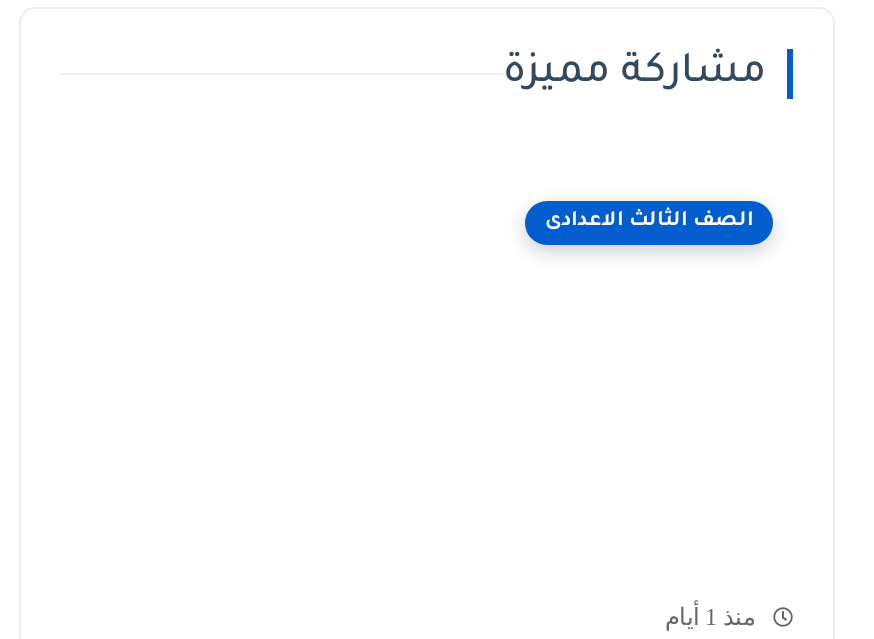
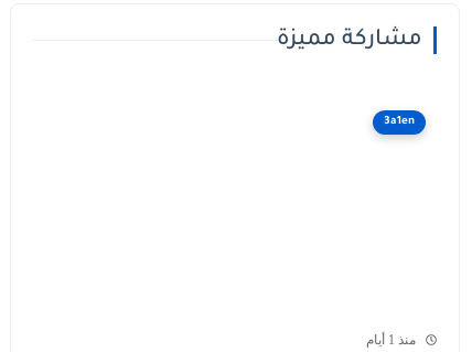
[545,211,753,233] الصف الثالث الاعدادى -> [384,116,415,128] 3a1en

